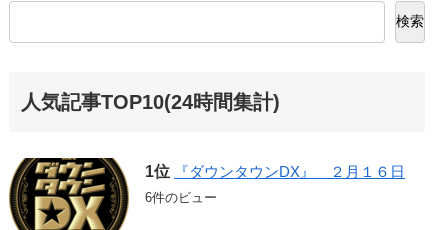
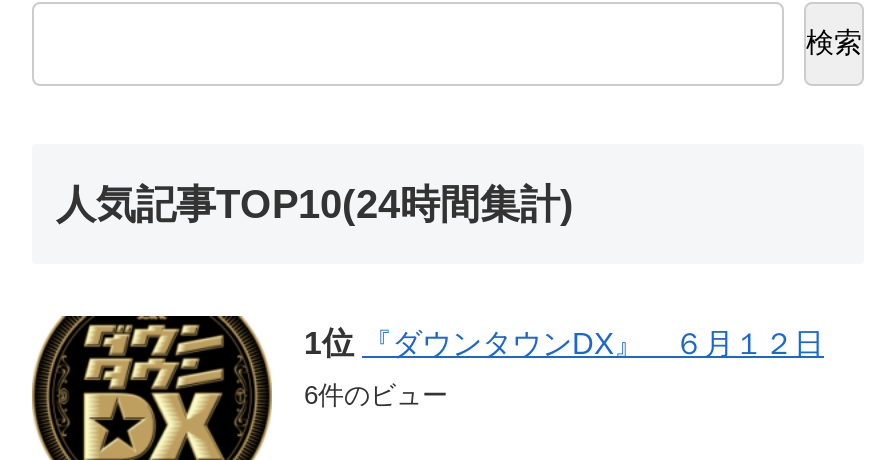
[174,163,405,180] 『ダウンタウンDX』 ２月１６日 -> [362,326,824,360] 『ダウンタウンDX』 ６月１２日

